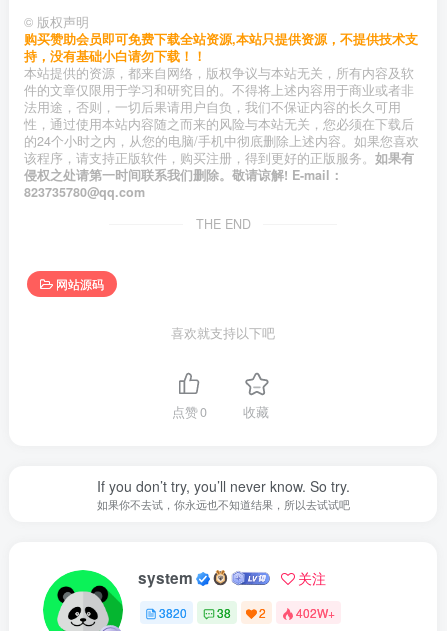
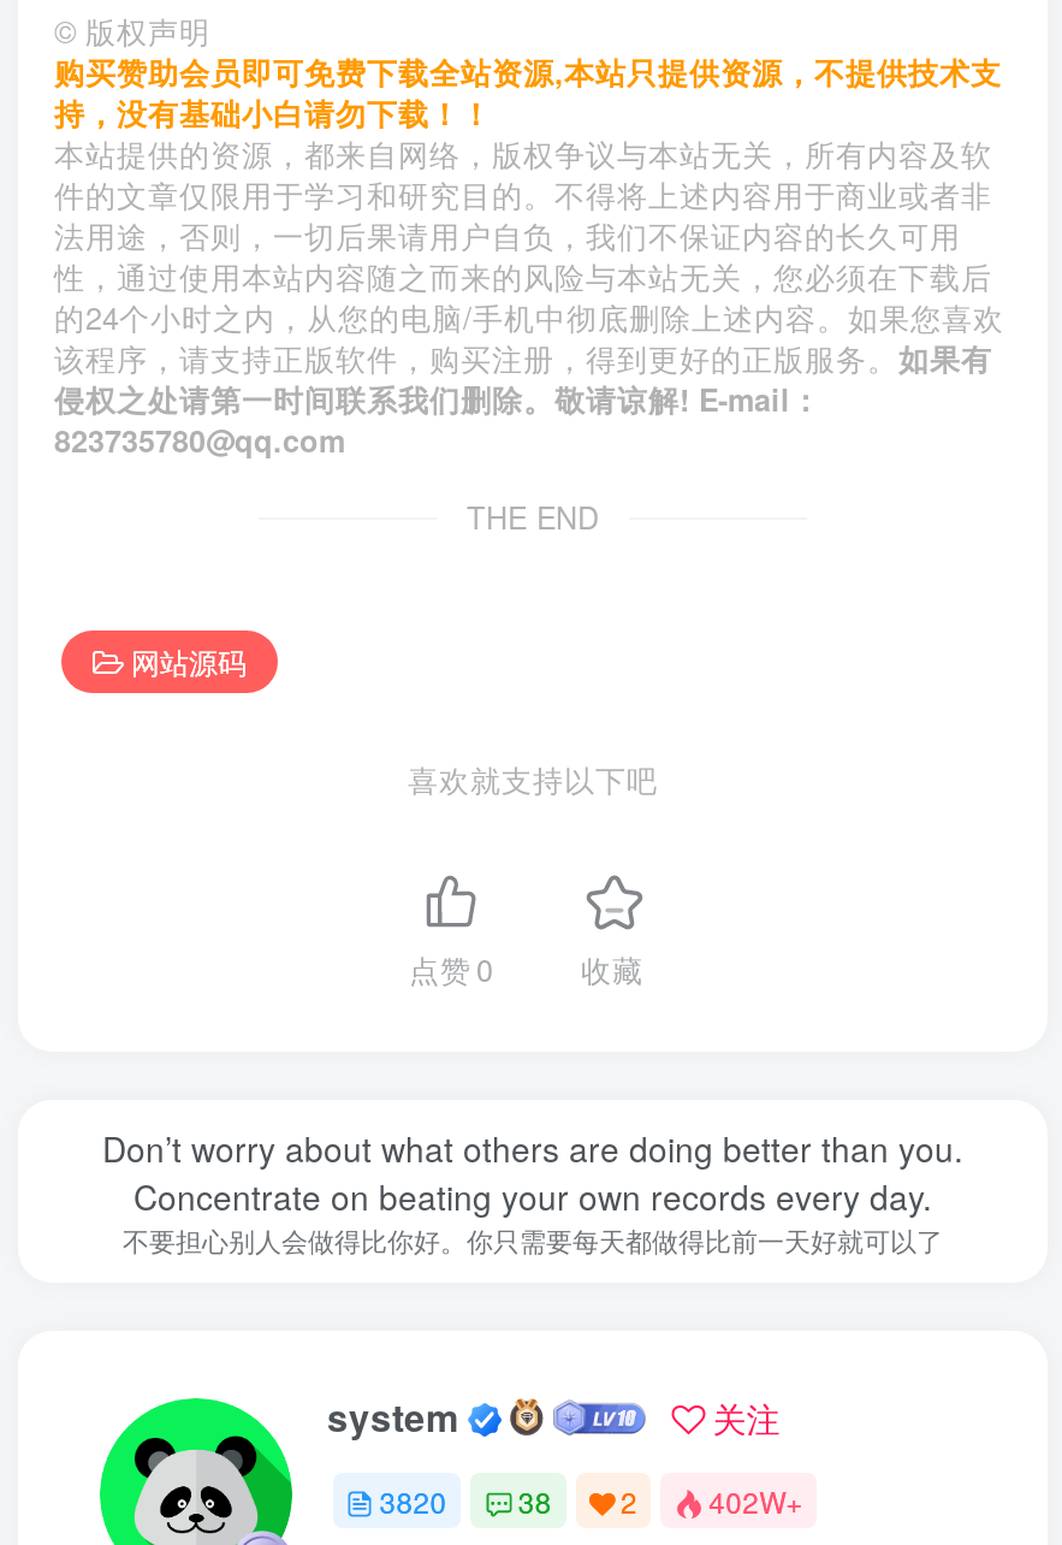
[96,476,349,512] If you don’t try, you’ll never know. So try. | 如果你不去试，你永远也不知道结果，所以去试试吧 -> [102,1124,963,1259] Don’t worry about what others are doing better than you. | Concentrate on beating your own records every day. | 不要担心别人会做得比你好。你只需要每天都做得比前一天好就可以了

